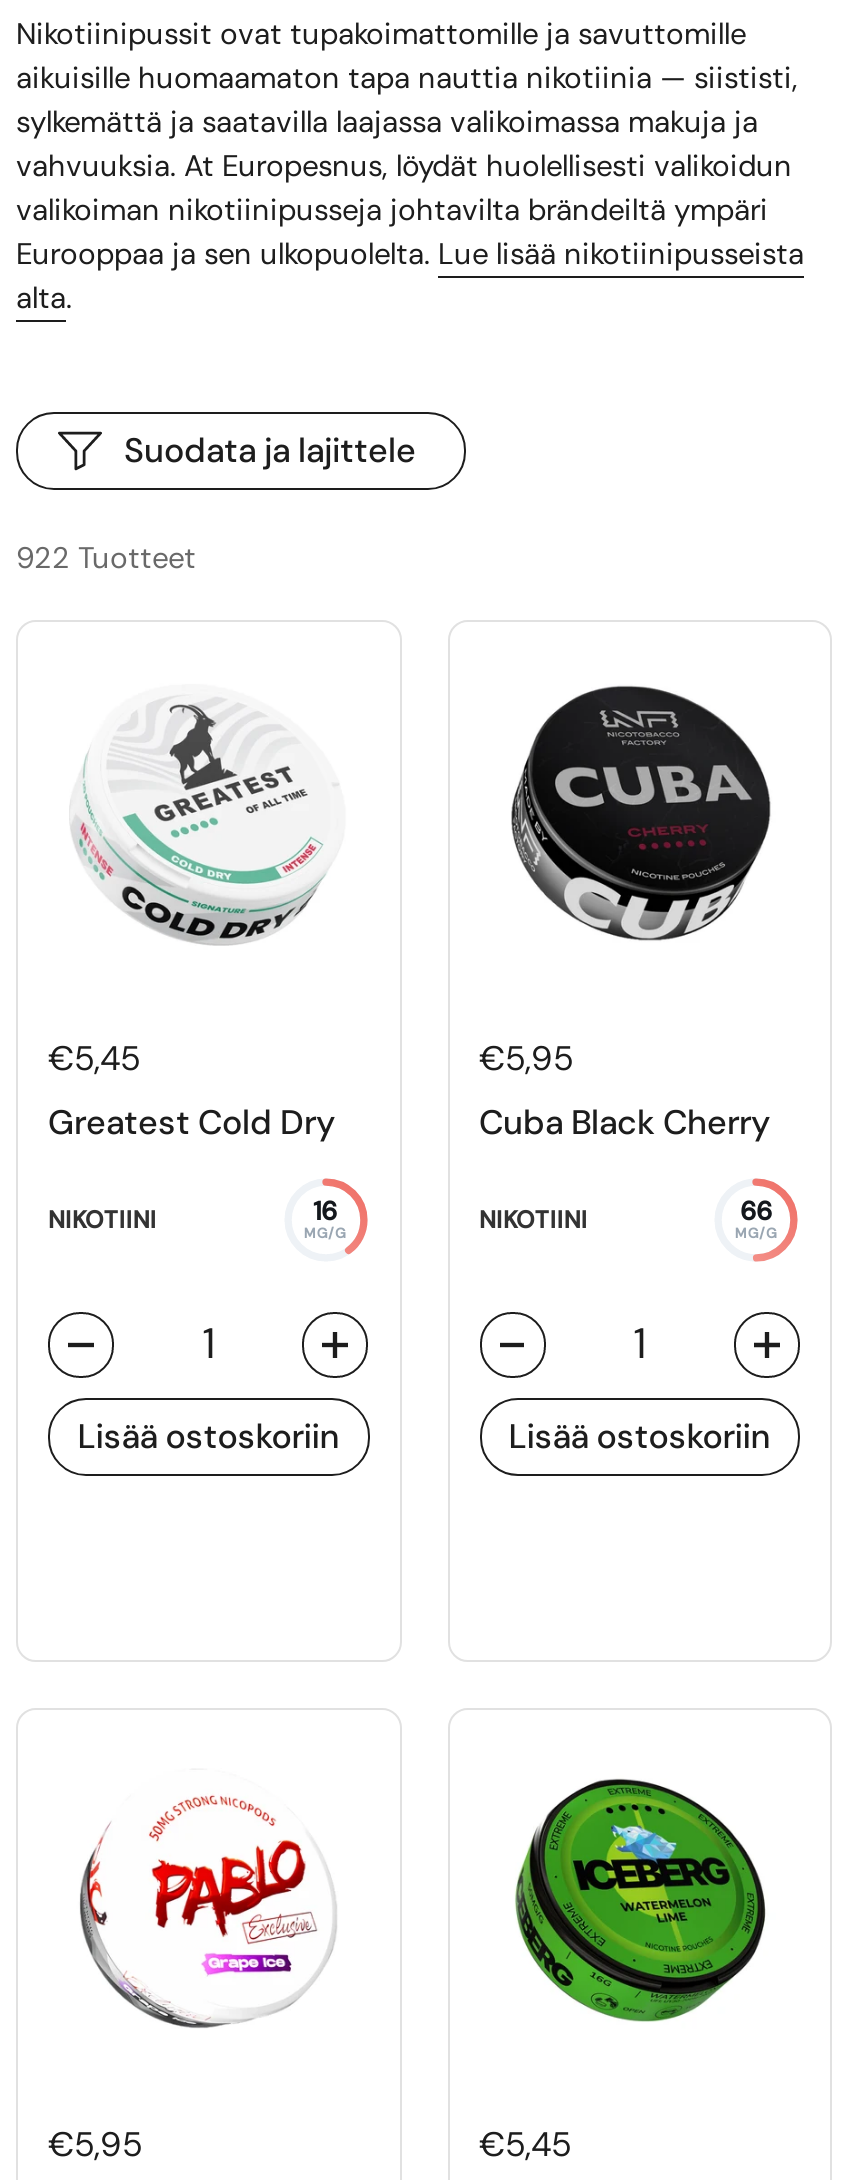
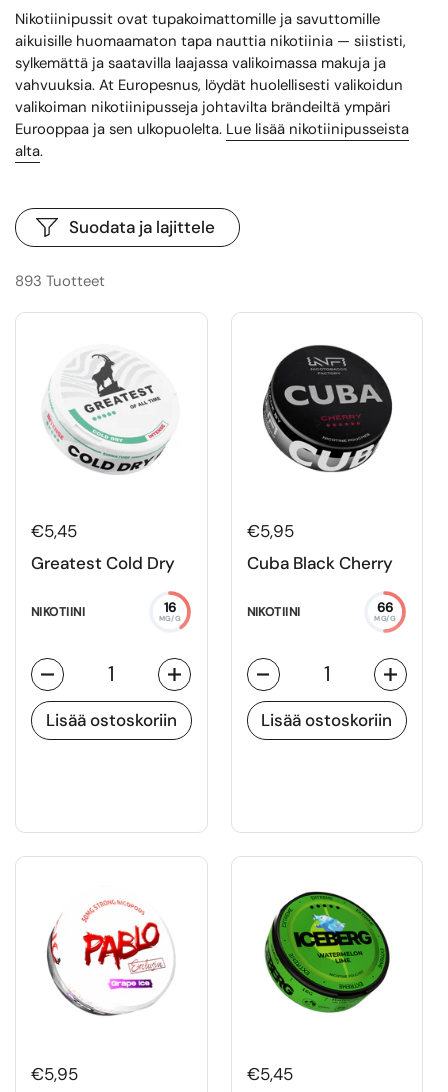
[16,538,196,578] 922 Tuotteet -> [15,271,105,291] 893 Tuotteet

